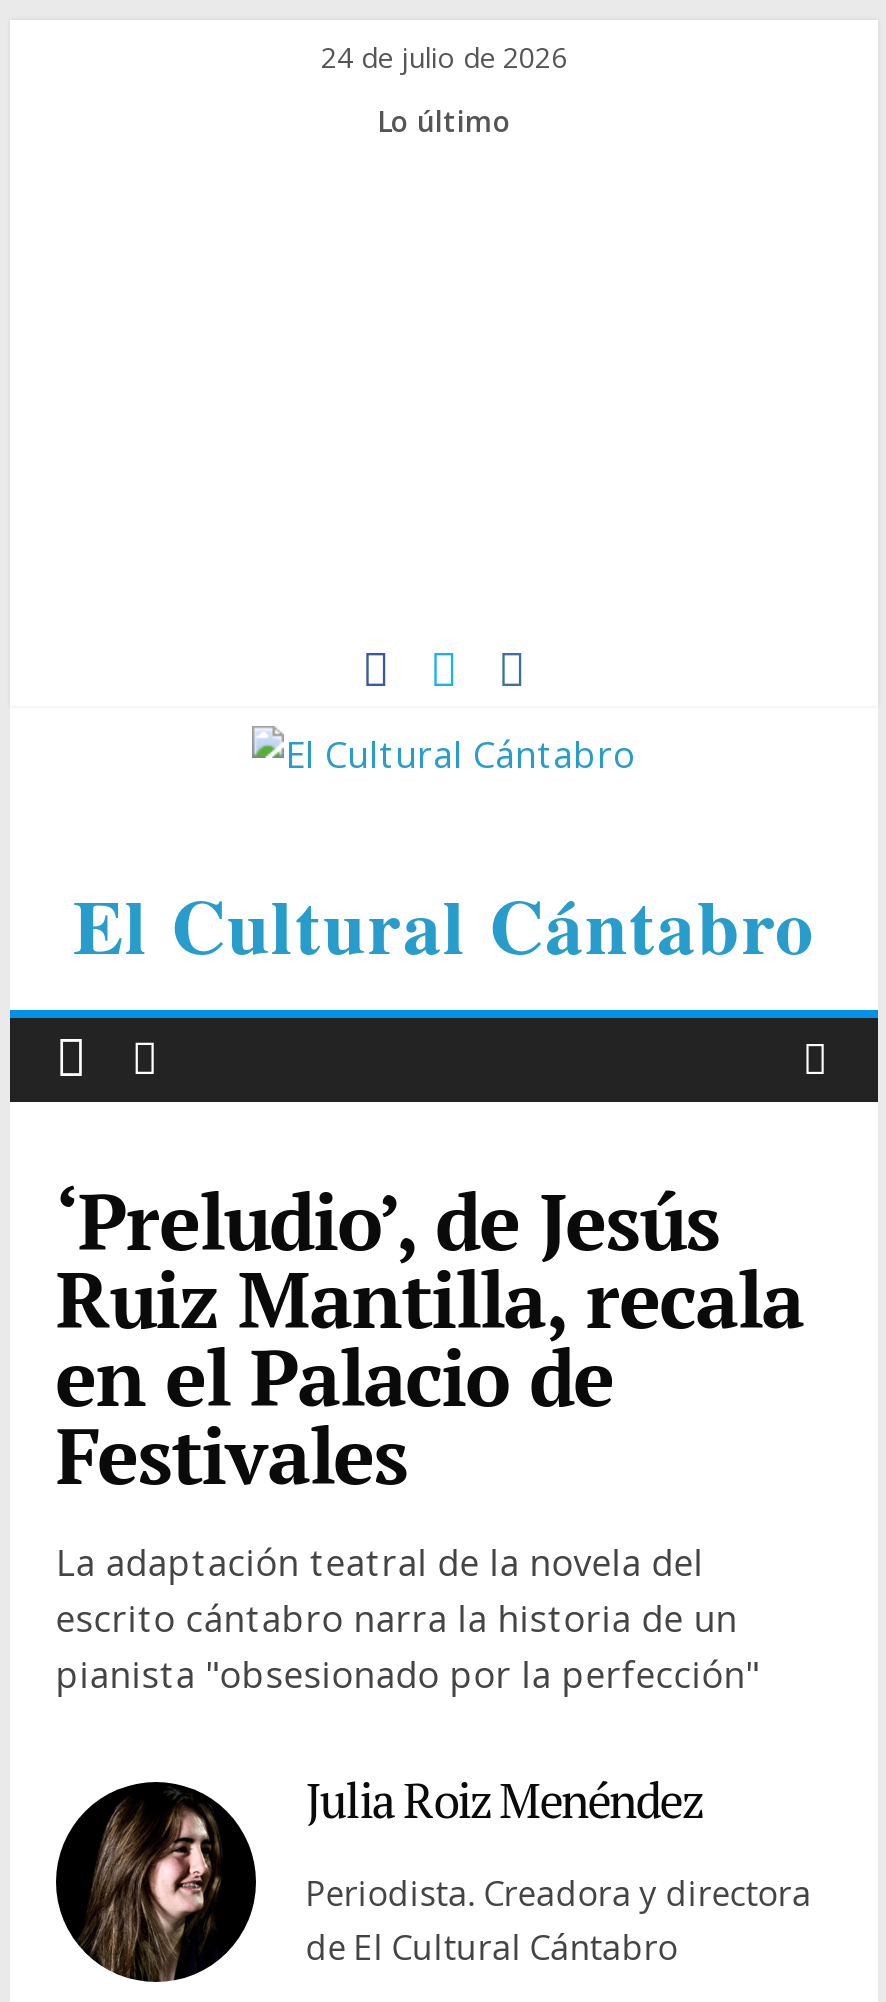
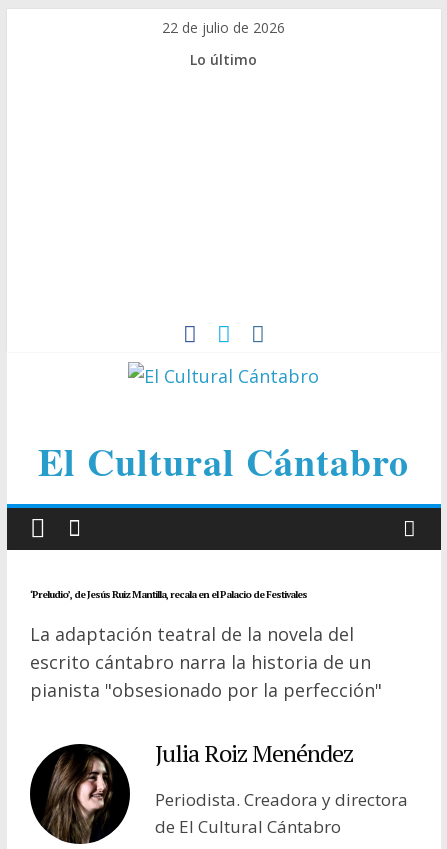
[321,38,567,76] 24 de julio de 2026 -> [162,18,285,37] 22 de julio de 2026

